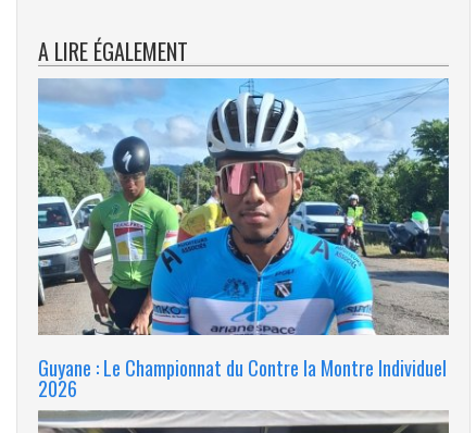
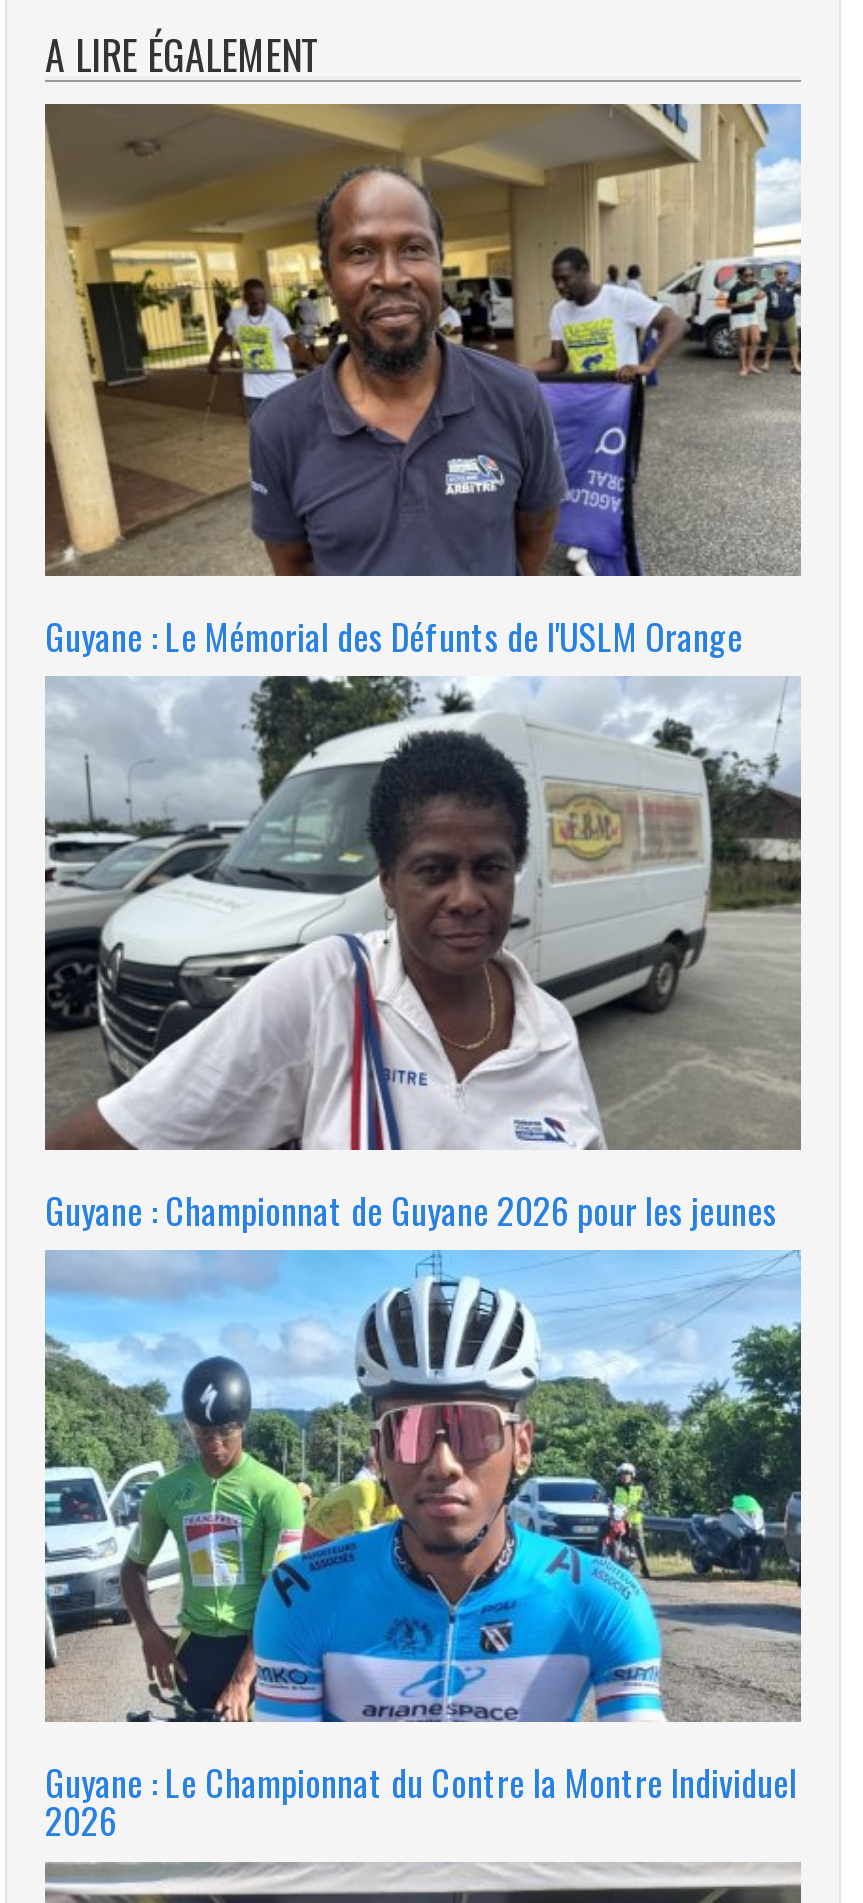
none -> [43,102,803,662] [image] | Guyane : Le Mémorial des Défunts de l'USLM Orange
none -> [45,676,801,1235] [image] | Guyane : Championnat de Guyane 2026 pour les jeunes

